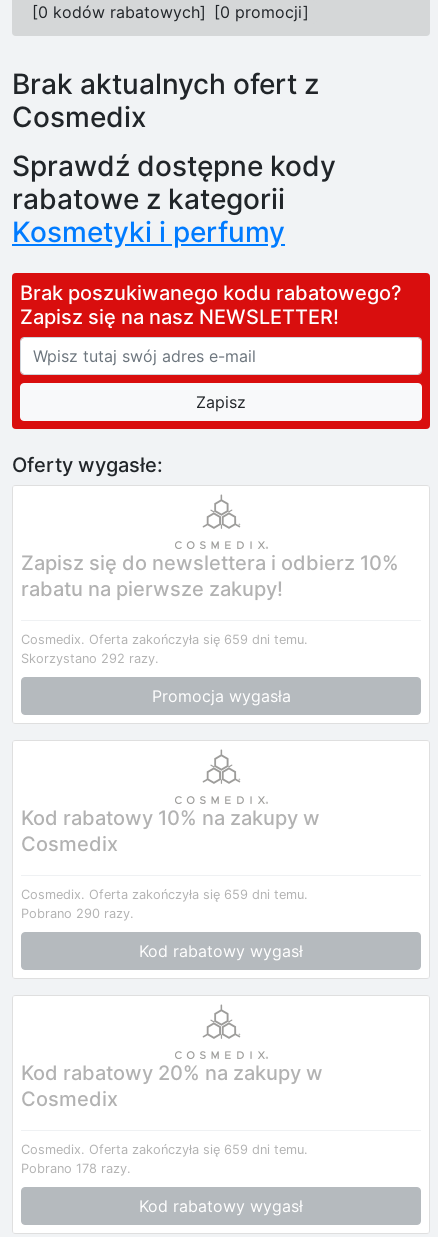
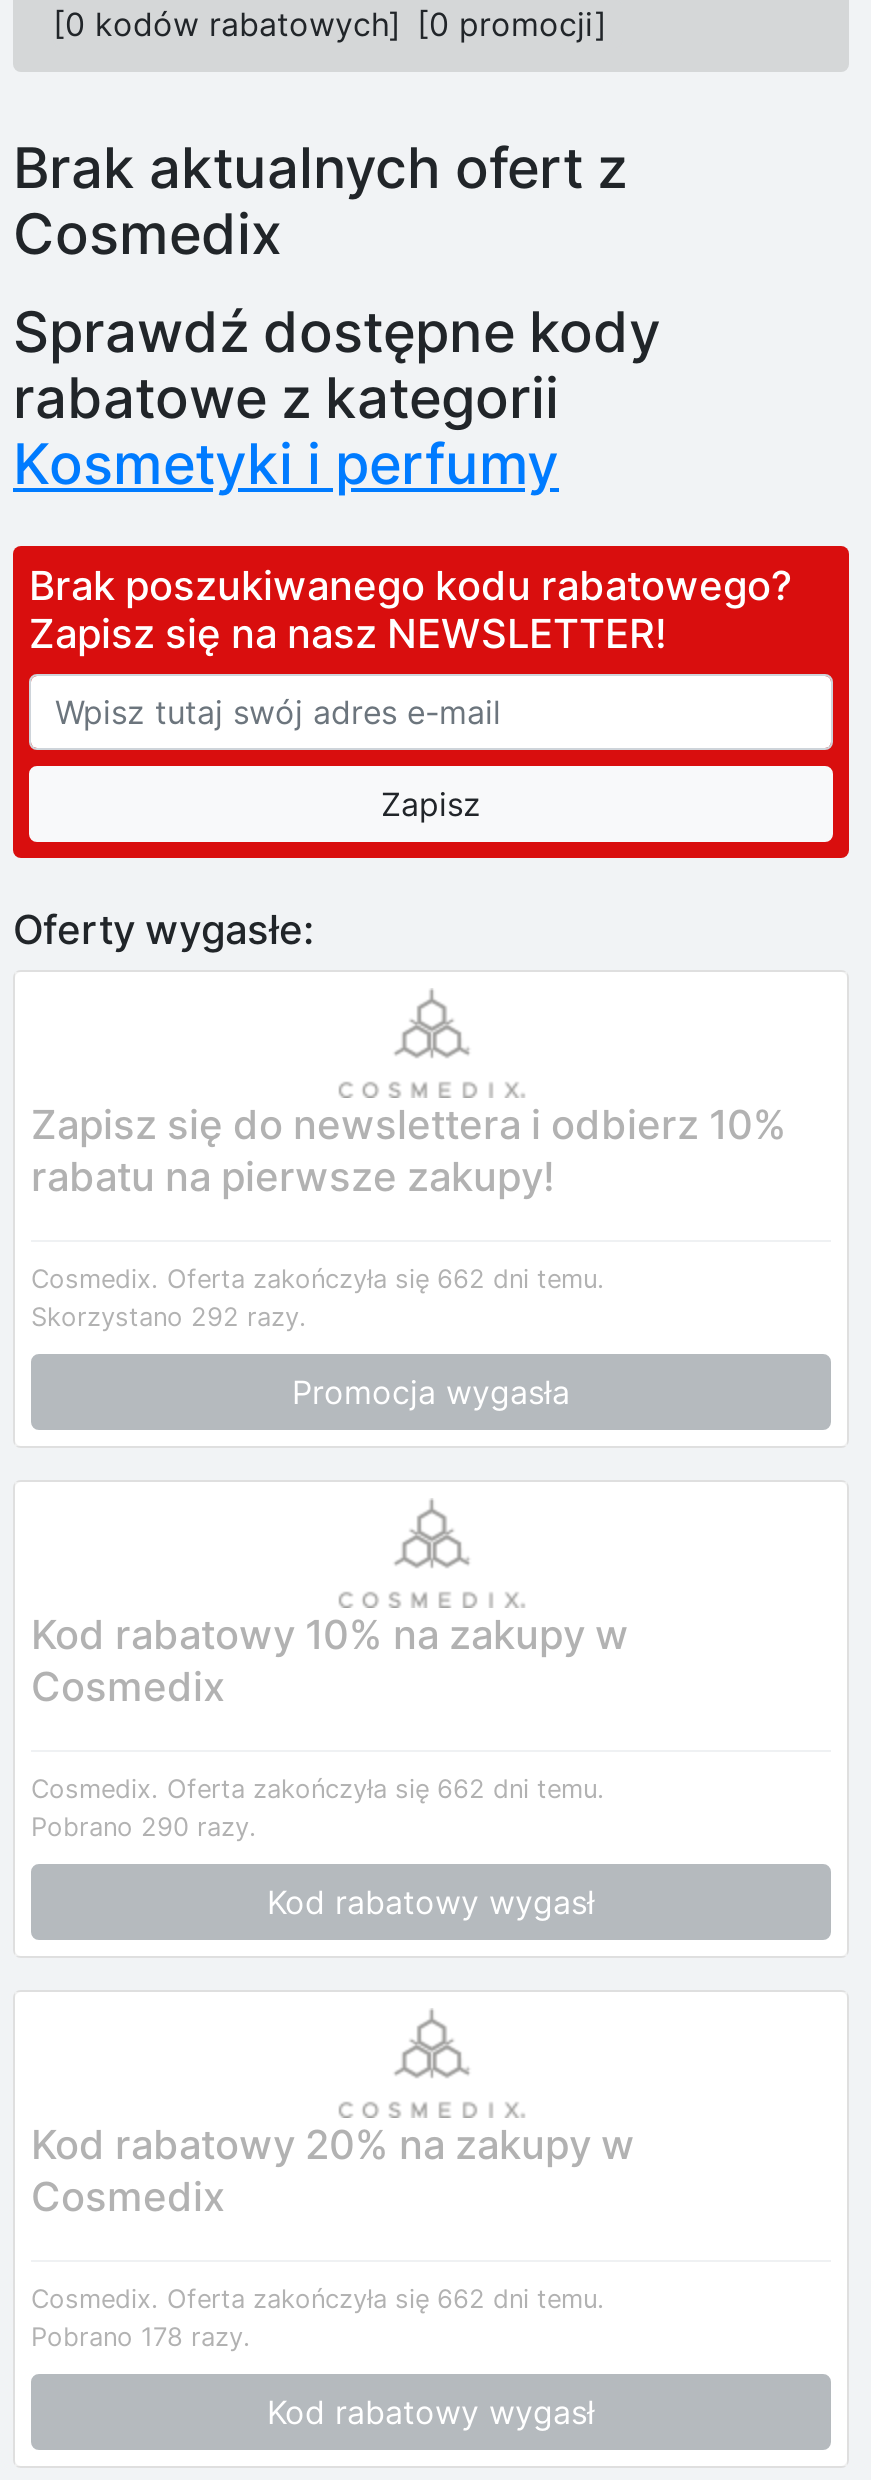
[21,632,308,647] Cosmedix. Oferta zakończyła się 659 dni temu. -> [31,1265,605,1295] Cosmedix. Oferta zakończyła się 662 dni temu.
[21,887,308,902] Cosmedix. Oferta zakończyła się 659 dni temu. -> [31,1775,605,1805] Cosmedix. Oferta zakończyła się 662 dni temu.
[21,1142,308,1157] Cosmedix. Oferta zakończyła się 659 dni temu. -> [31,2285,605,2315] Cosmedix. Oferta zakończyła się 662 dni temu.

